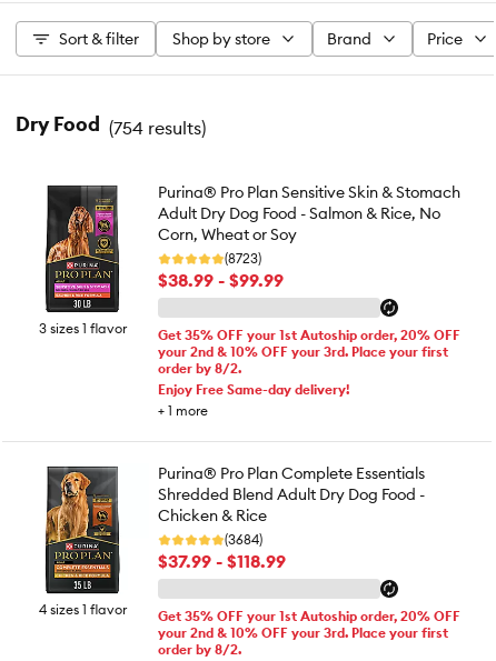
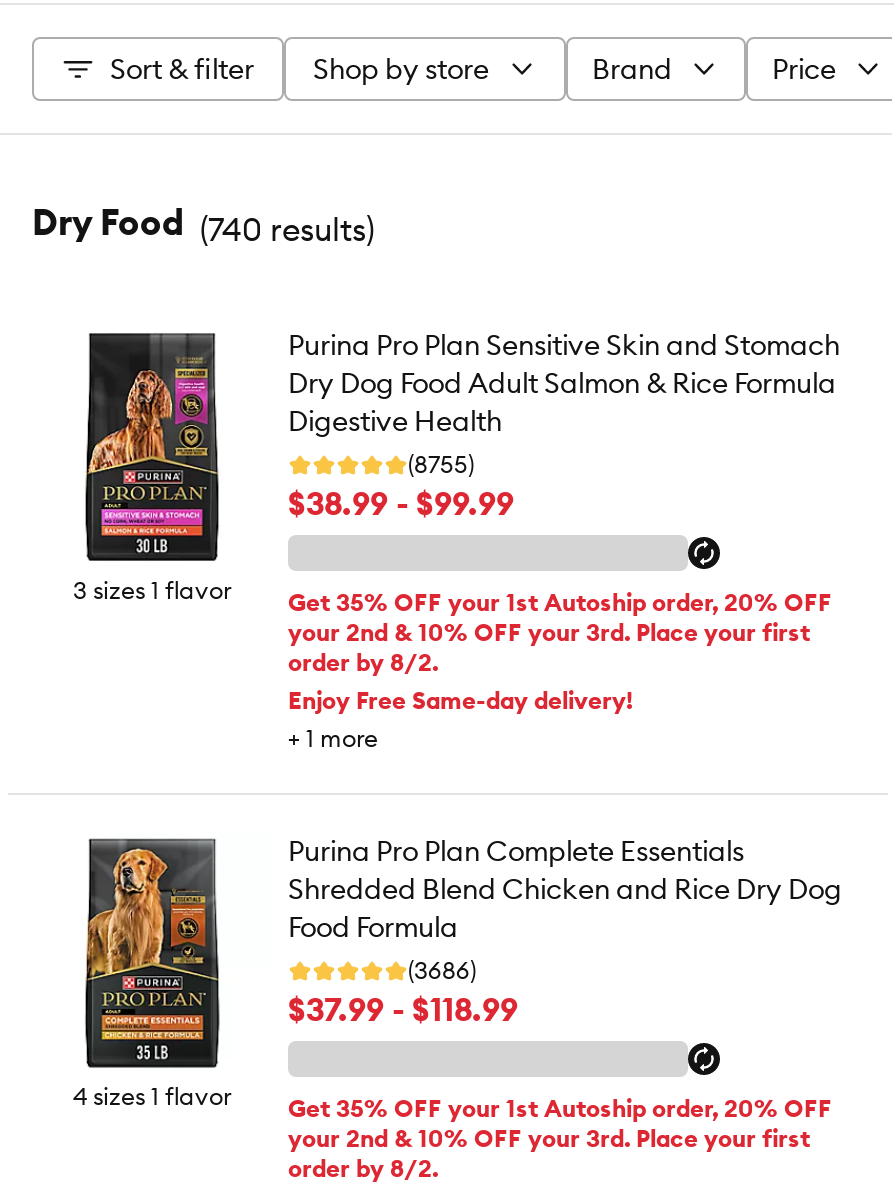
[30,111,206,139] Dry Food (754 results) -> [58,199,374,248] Dry Food (740 results)
[158,182,460,267] Purina® Pro Plan Sensitive Skin & Stomach | Adult Dry Dog Food - Salmon & Rice, No | Corn, Wheat or Soy | (8723) -> [288,327,840,479] Purina Pro Plan Sensitive Skin and Stomach | Dry Dog Food Adult Salmon & Rice Formula | Digestive Health | (8755)
[158,463,425,548] Purina® Pro Plan Complete Essentials | Shredded Blend Adult Dry Dog Food - | Chicken & Rice | (3684) -> [288,833,842,985] Purina Pro Plan Complete Essentials | Shredded Blend Chicken and Rice Dry Dog | Food Formula | (3686)

